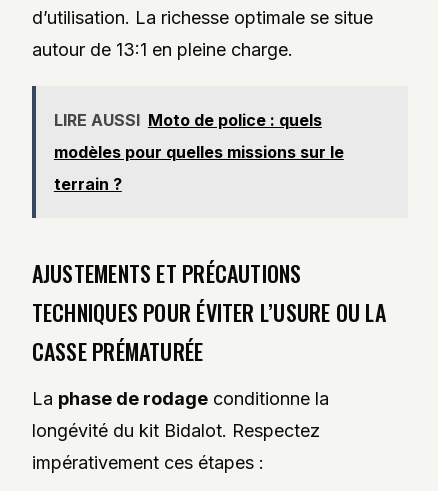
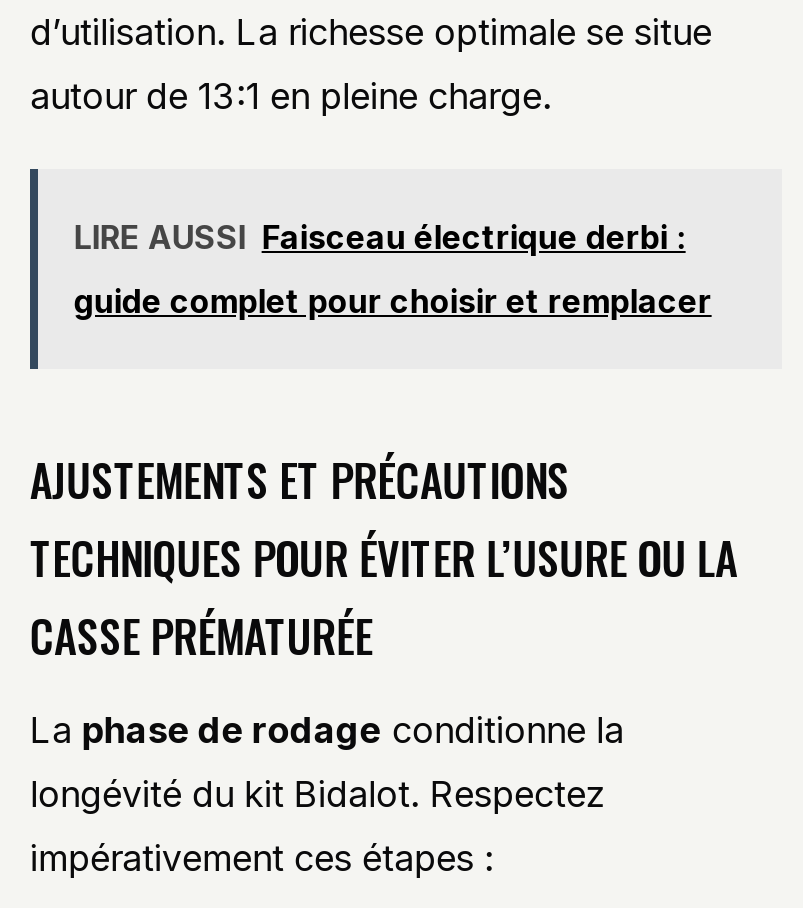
[54,110,344,194] LIRE AUSSI Moto de police : quels | modèles pour quelles missions sur le | terrain ? -> [74,217,712,321] LIRE AUSSI Faisceau électrique derbi : | guide complet pour choisir et remplacer

